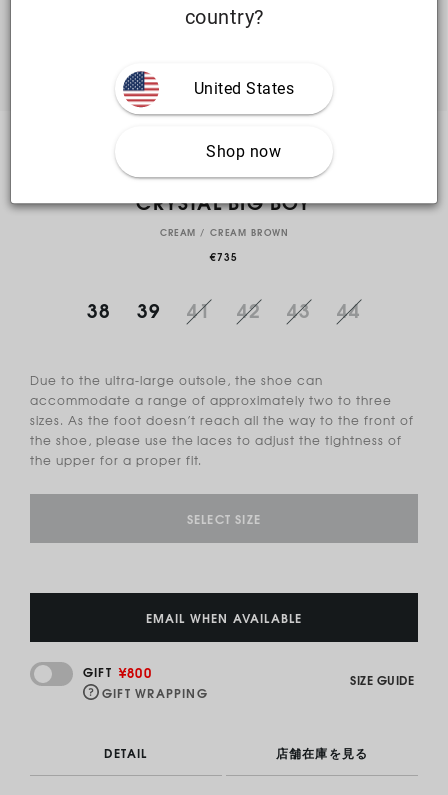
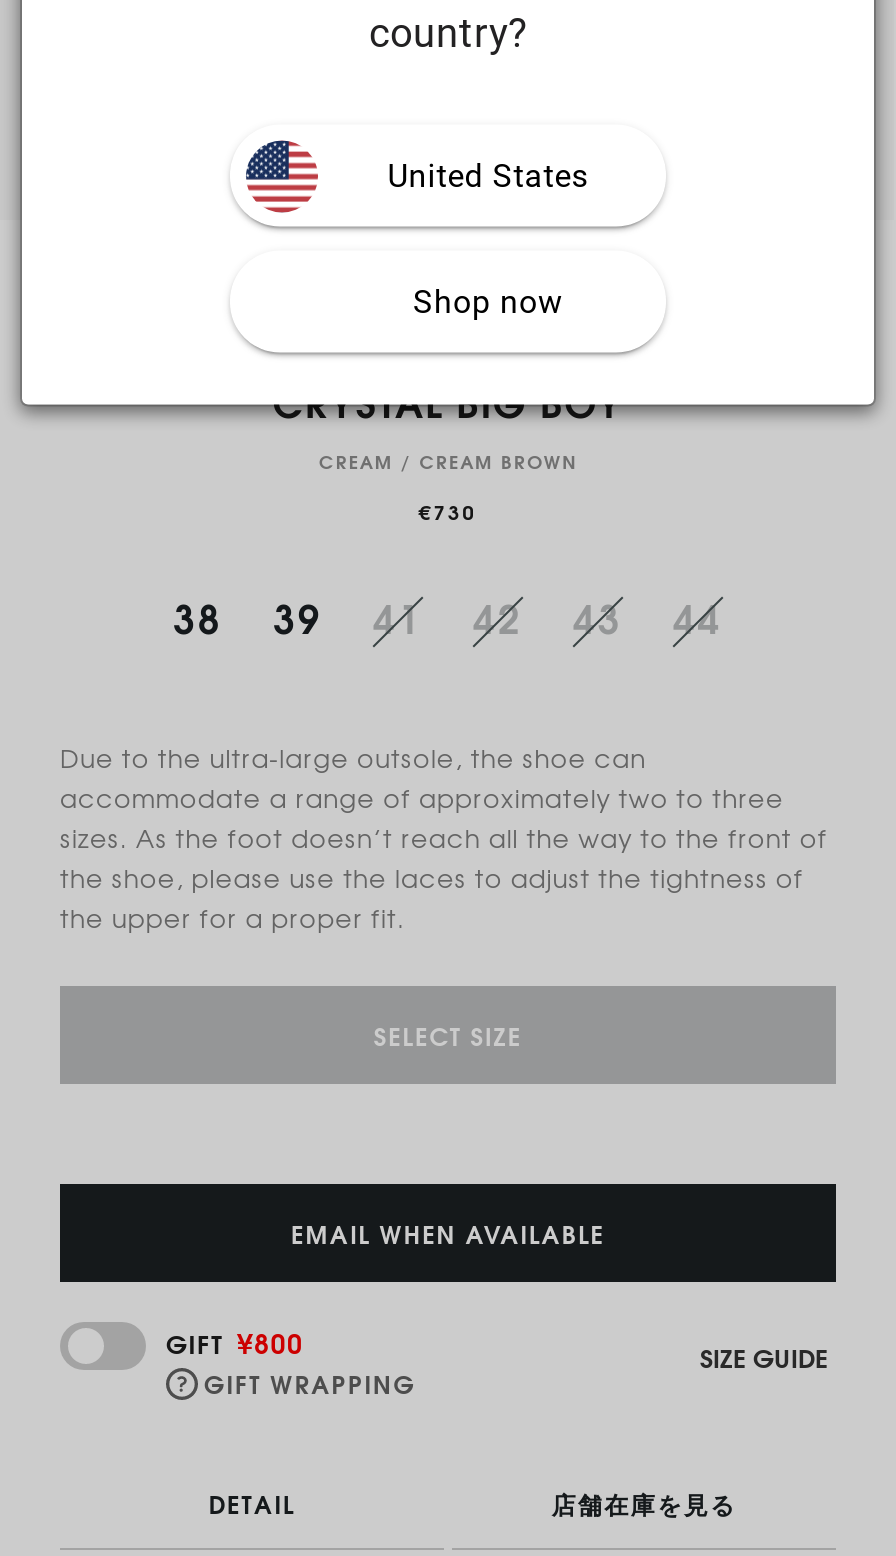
[209,249,238,264] €735 -> [419,496,477,526] €730

